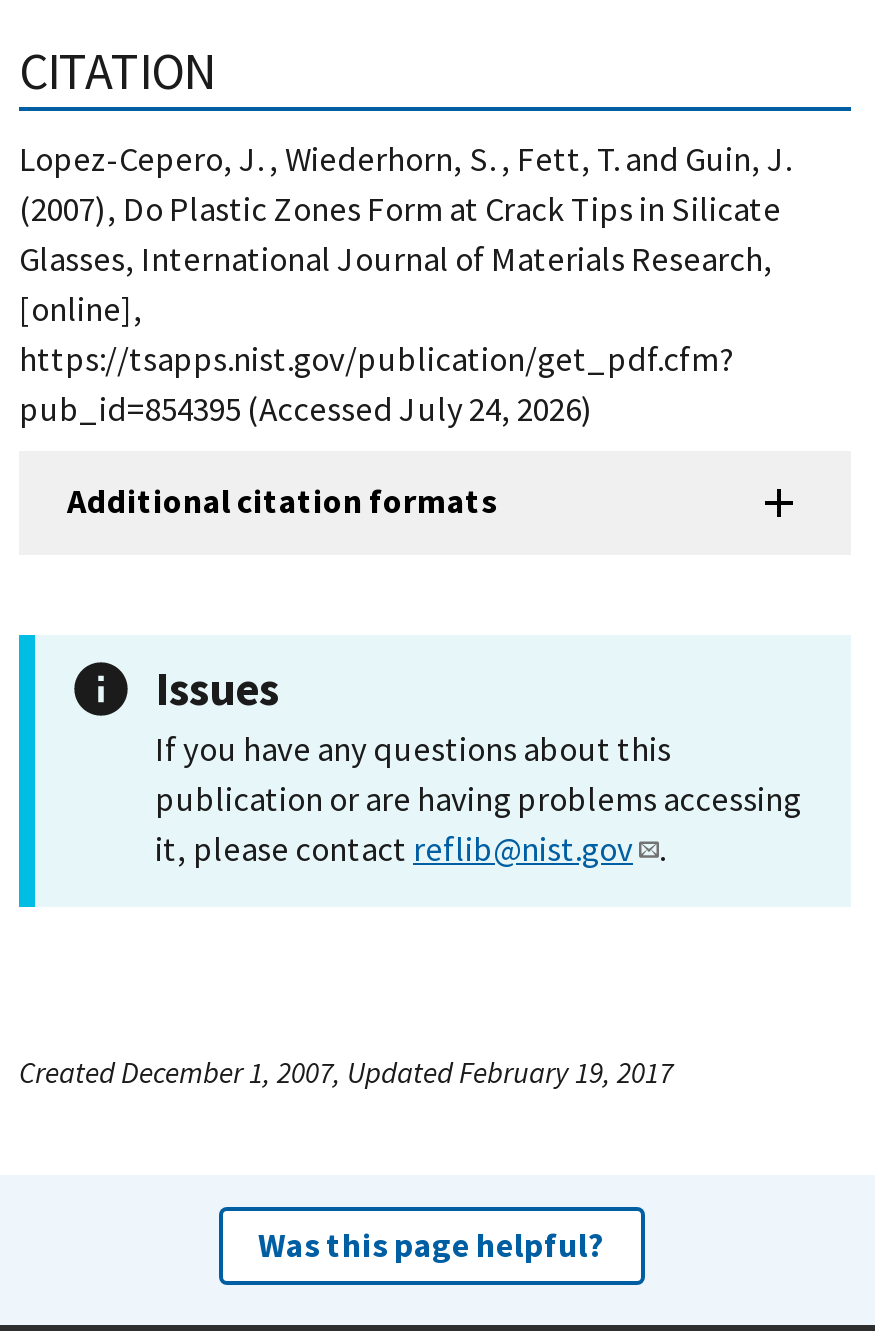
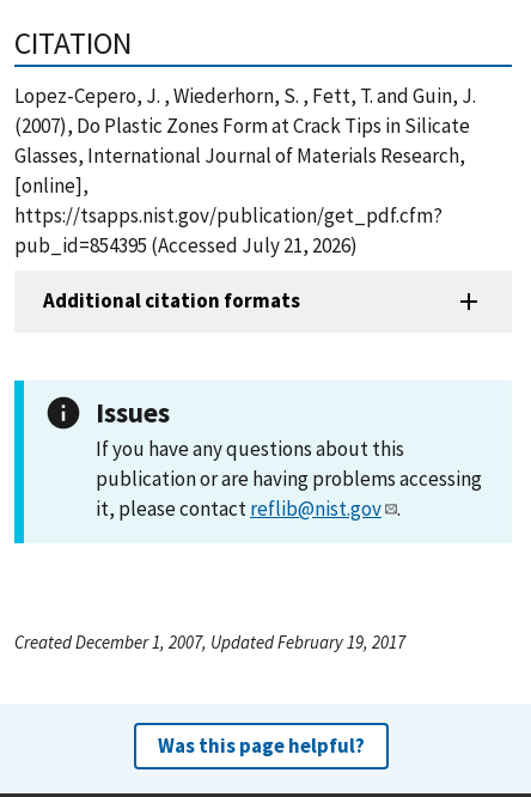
[19,387,593,431] pub_id=854395 (Accessed July 24, 2026) -> [14,232,358,258] pub_id=854395 (Accessed July 21, 2026)

